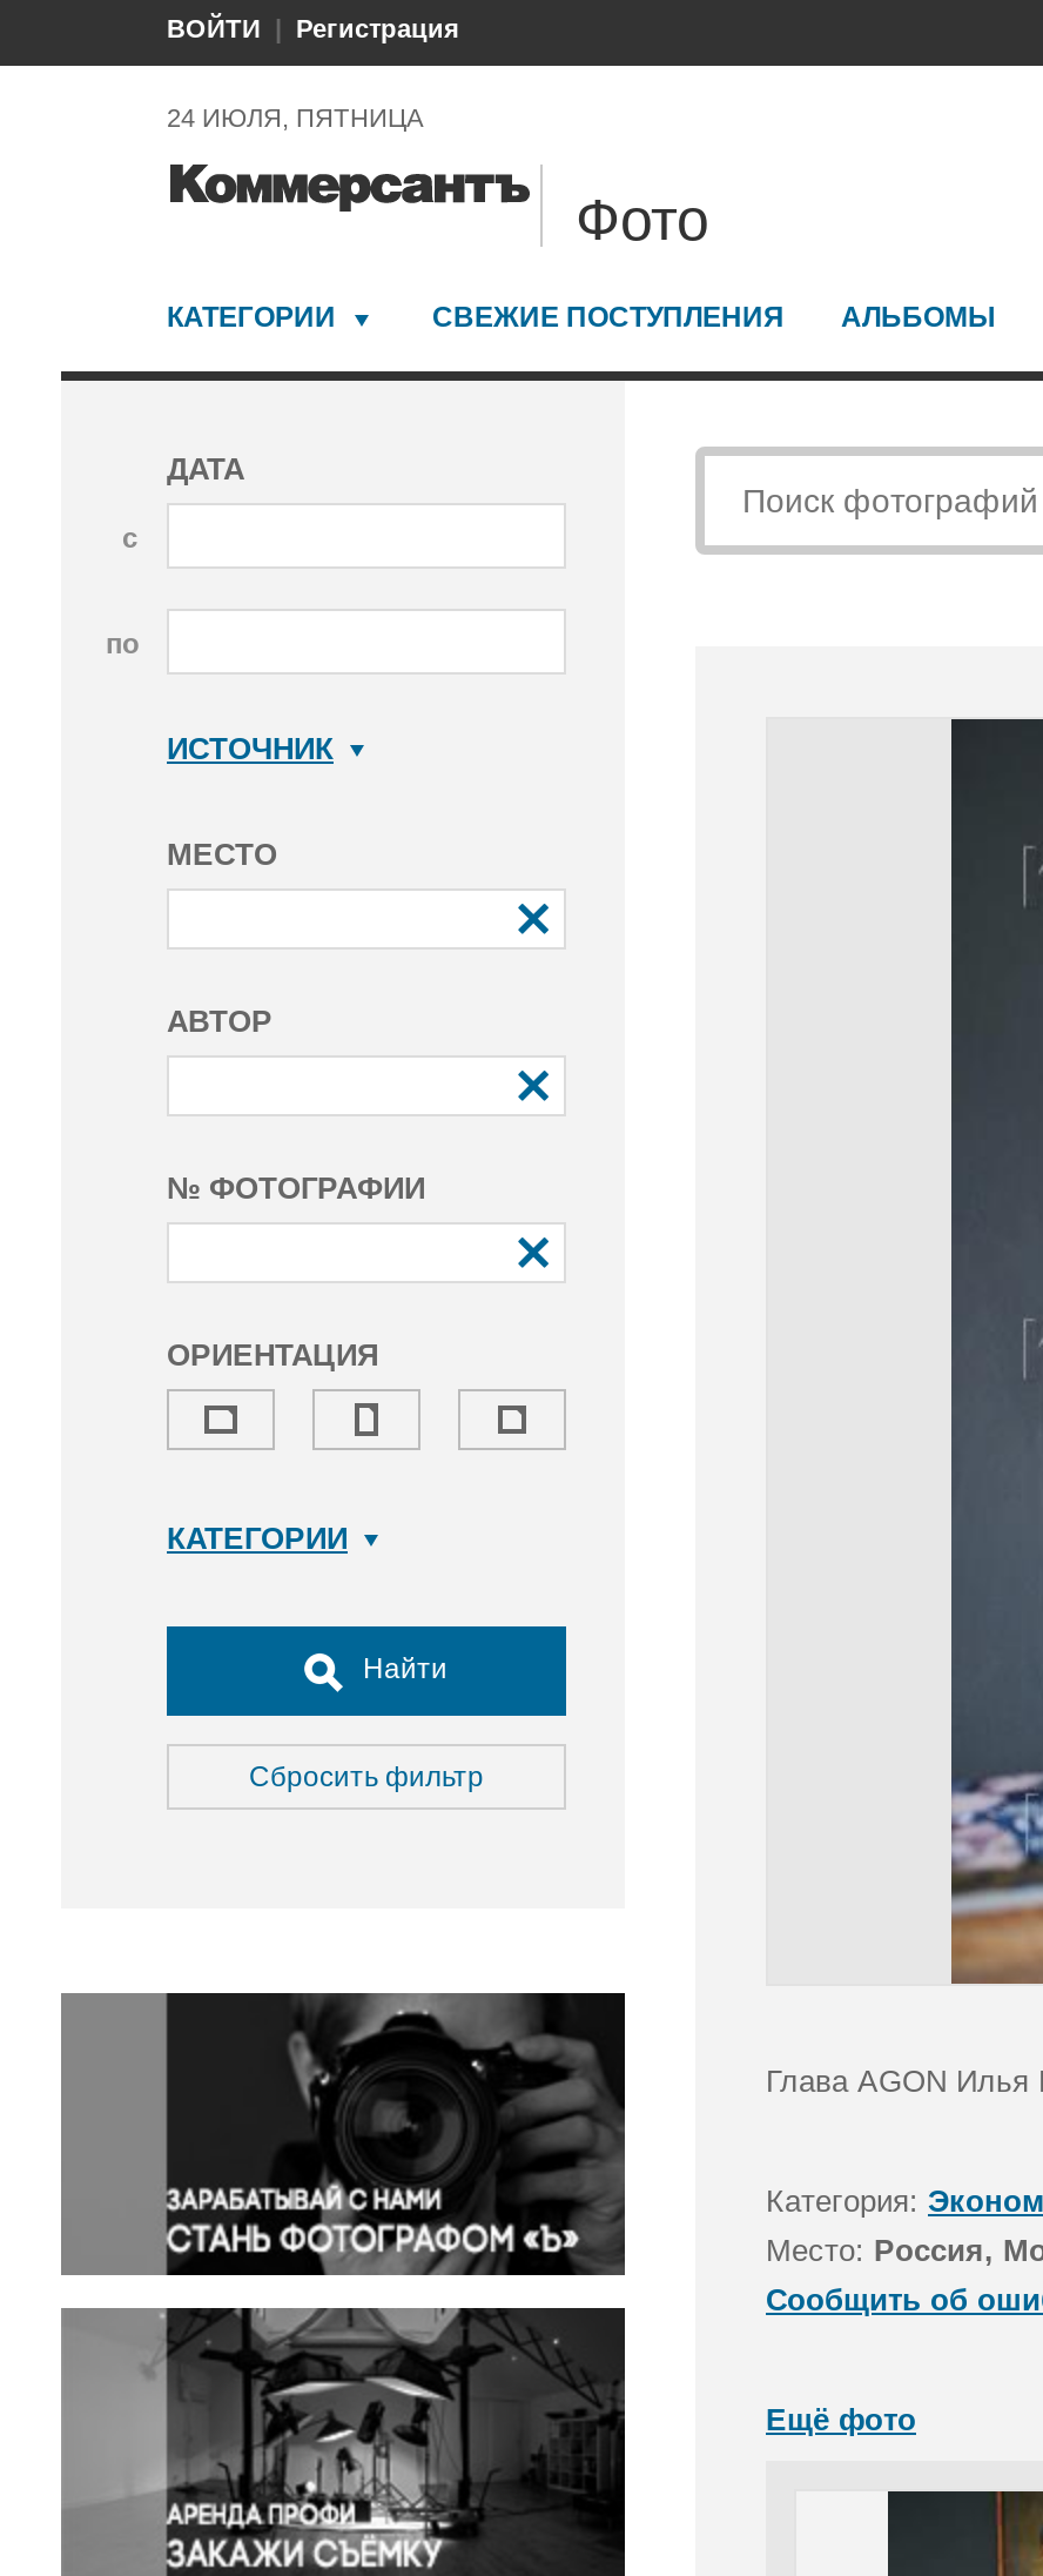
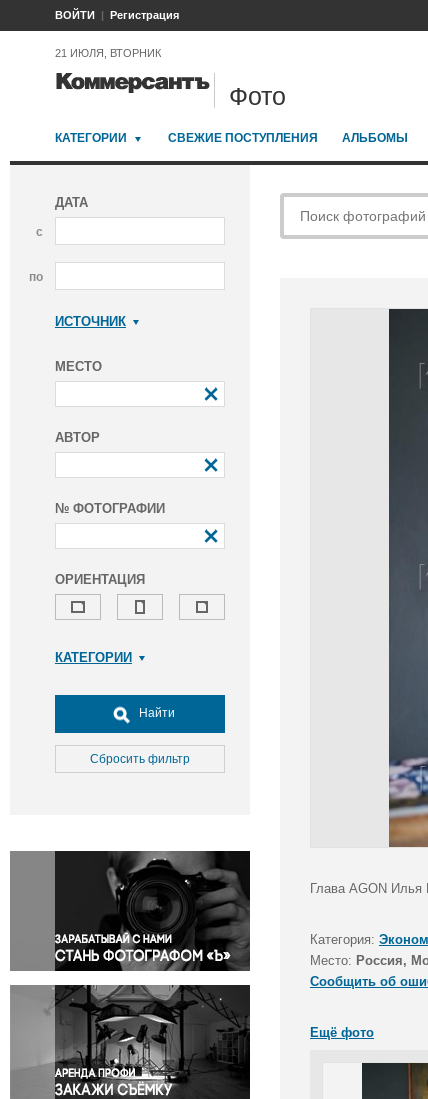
[167,103,423,132] 24 ИЮЛЯ, ПЯТНИЦА -> [55,47,161,59] 21 ИЮЛЯ, ВТОРНИК

